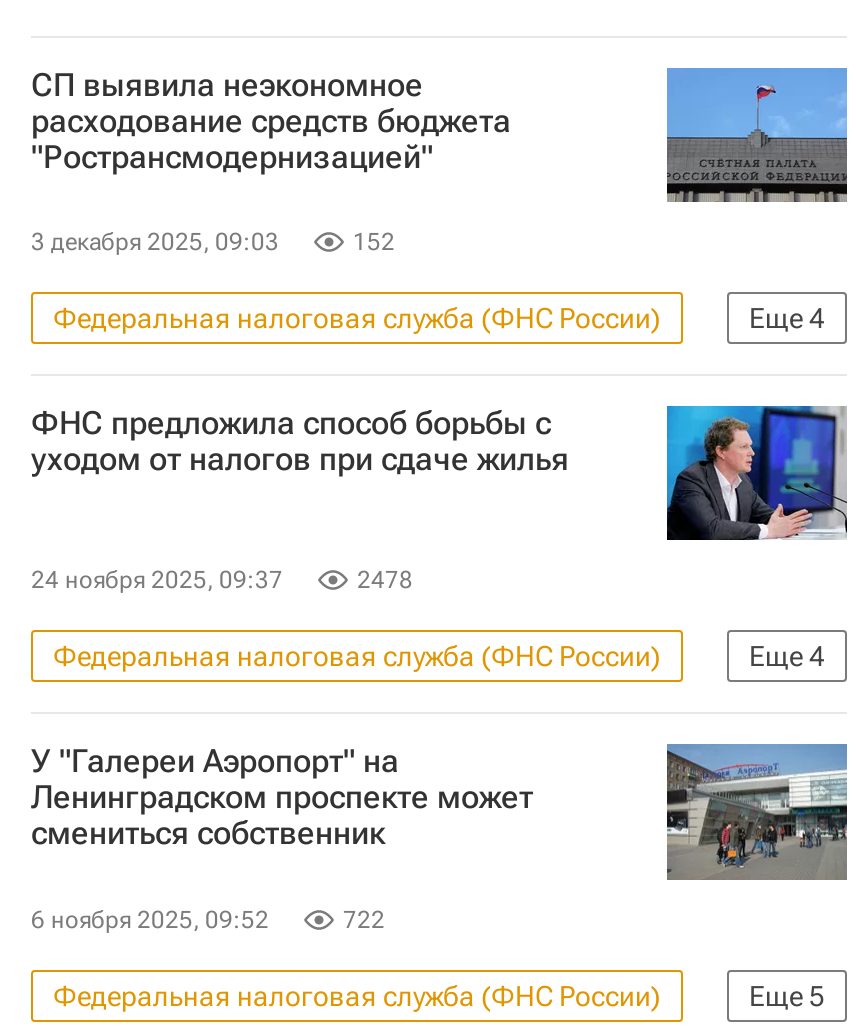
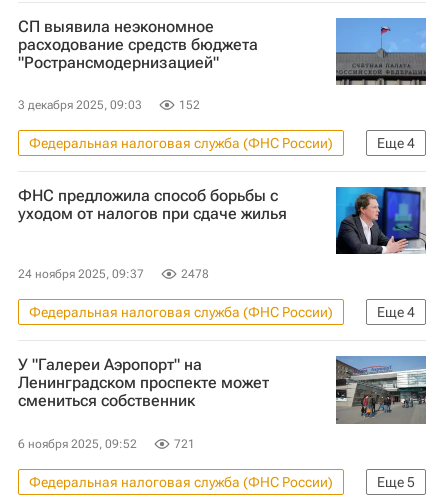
[343,905,385,933] 722 -> [174,436,195,450] 721

